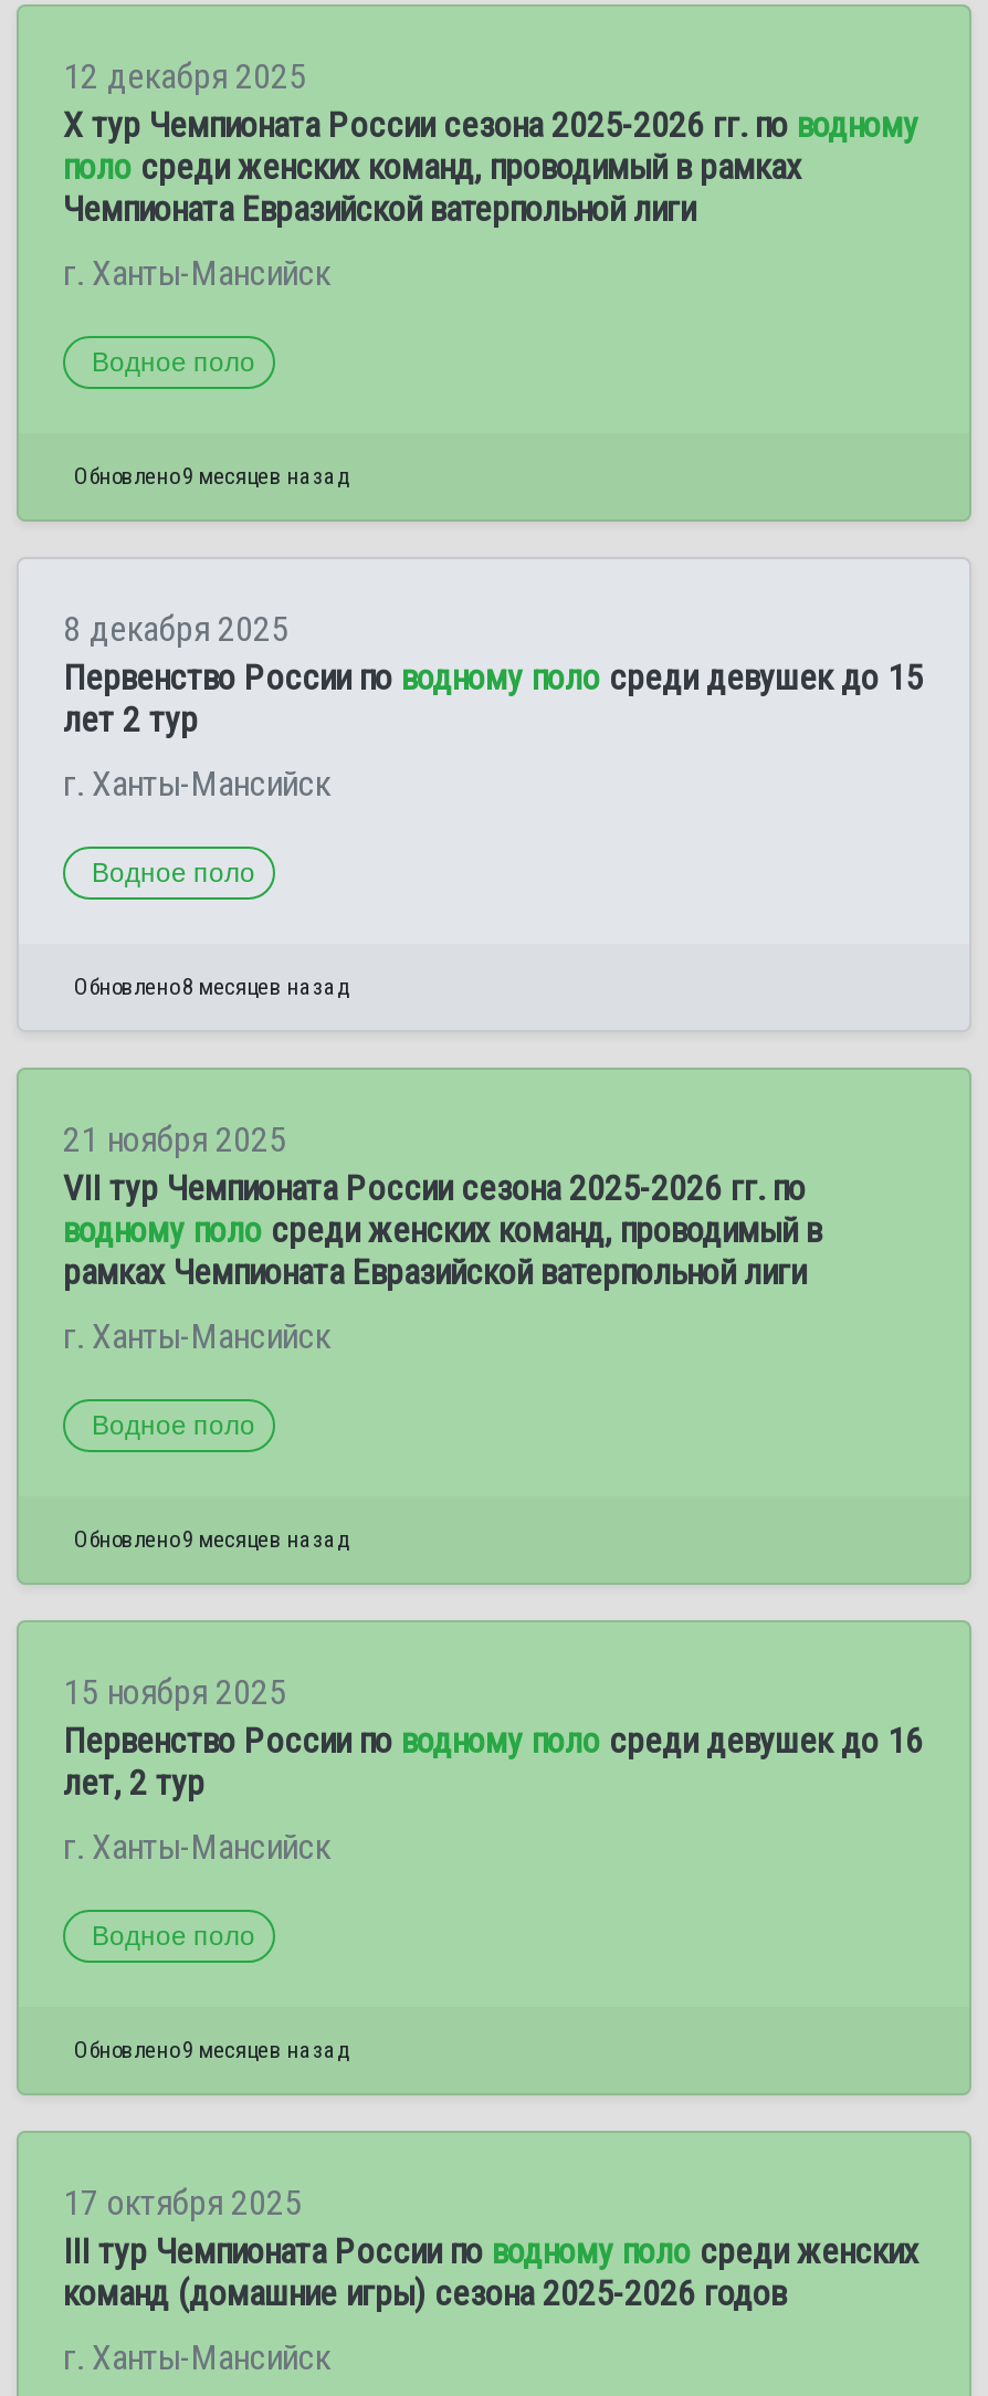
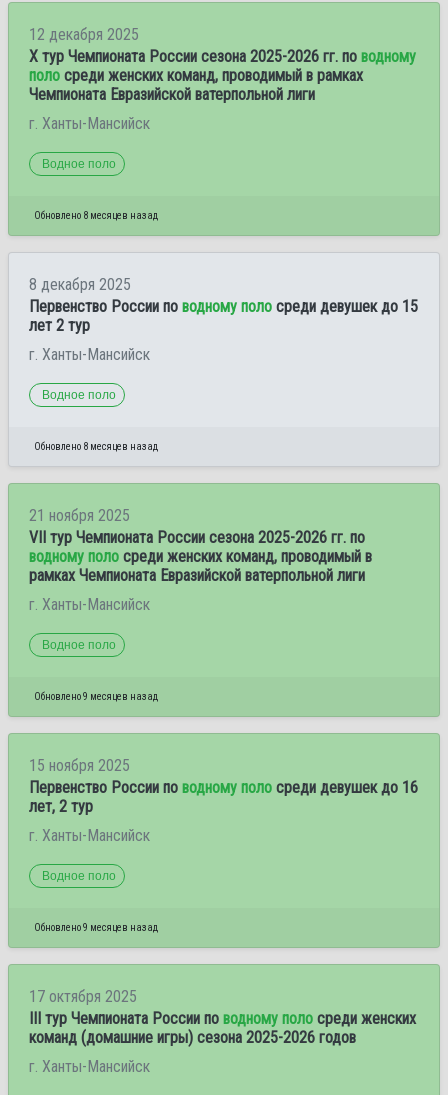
[70,462,348,490] Обновлено 9 месяцев назад -> [32,209,158,222] Обновлено 8 месяцев назад

